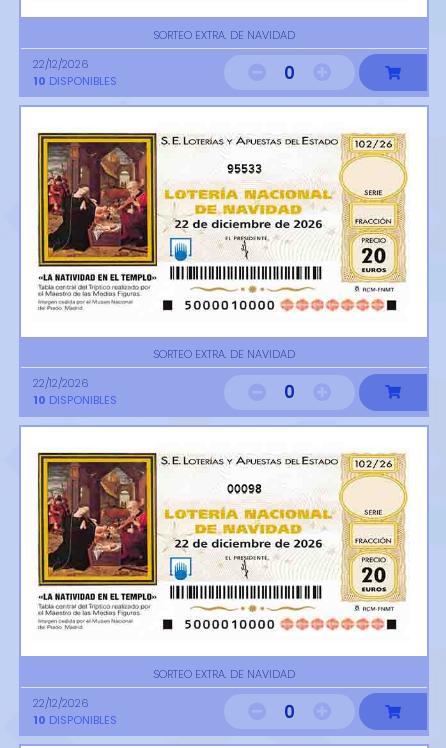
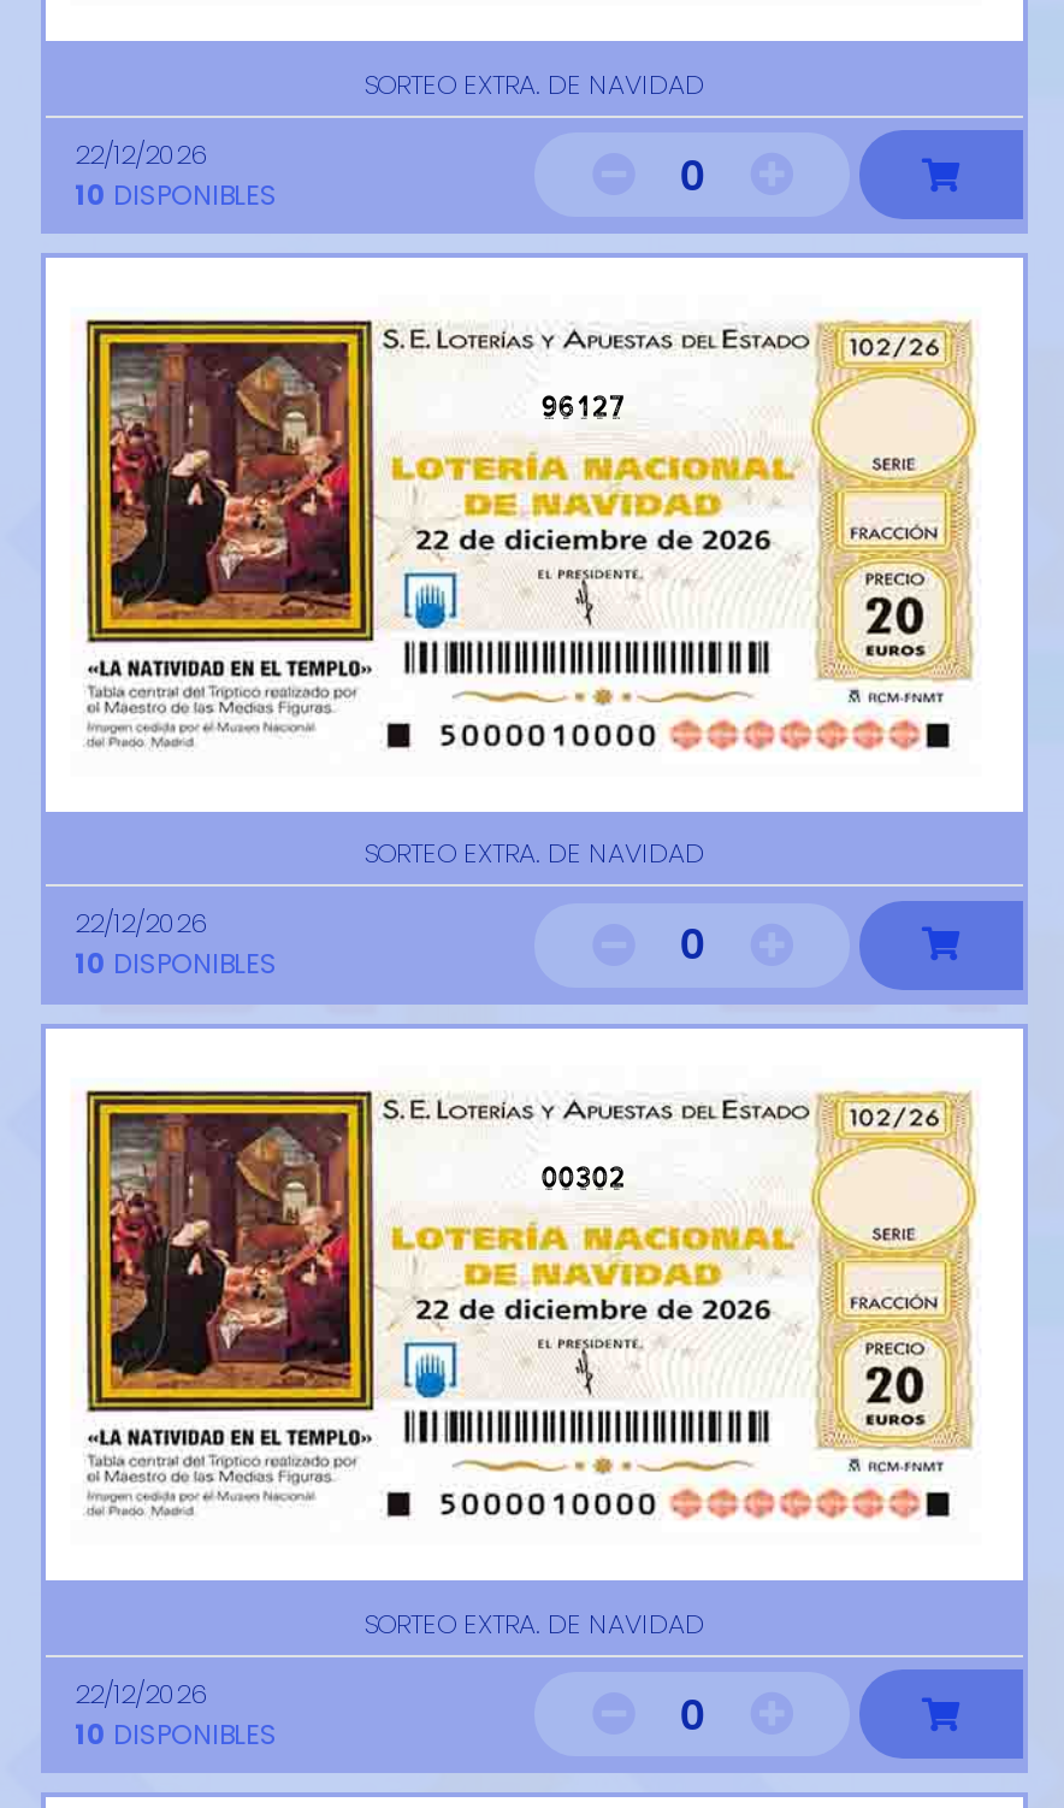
[227,161,262,177] 95533 -> [541,387,625,426] 96127
[227,481,262,497] 00098 -> [541,1157,625,1196] 00302

